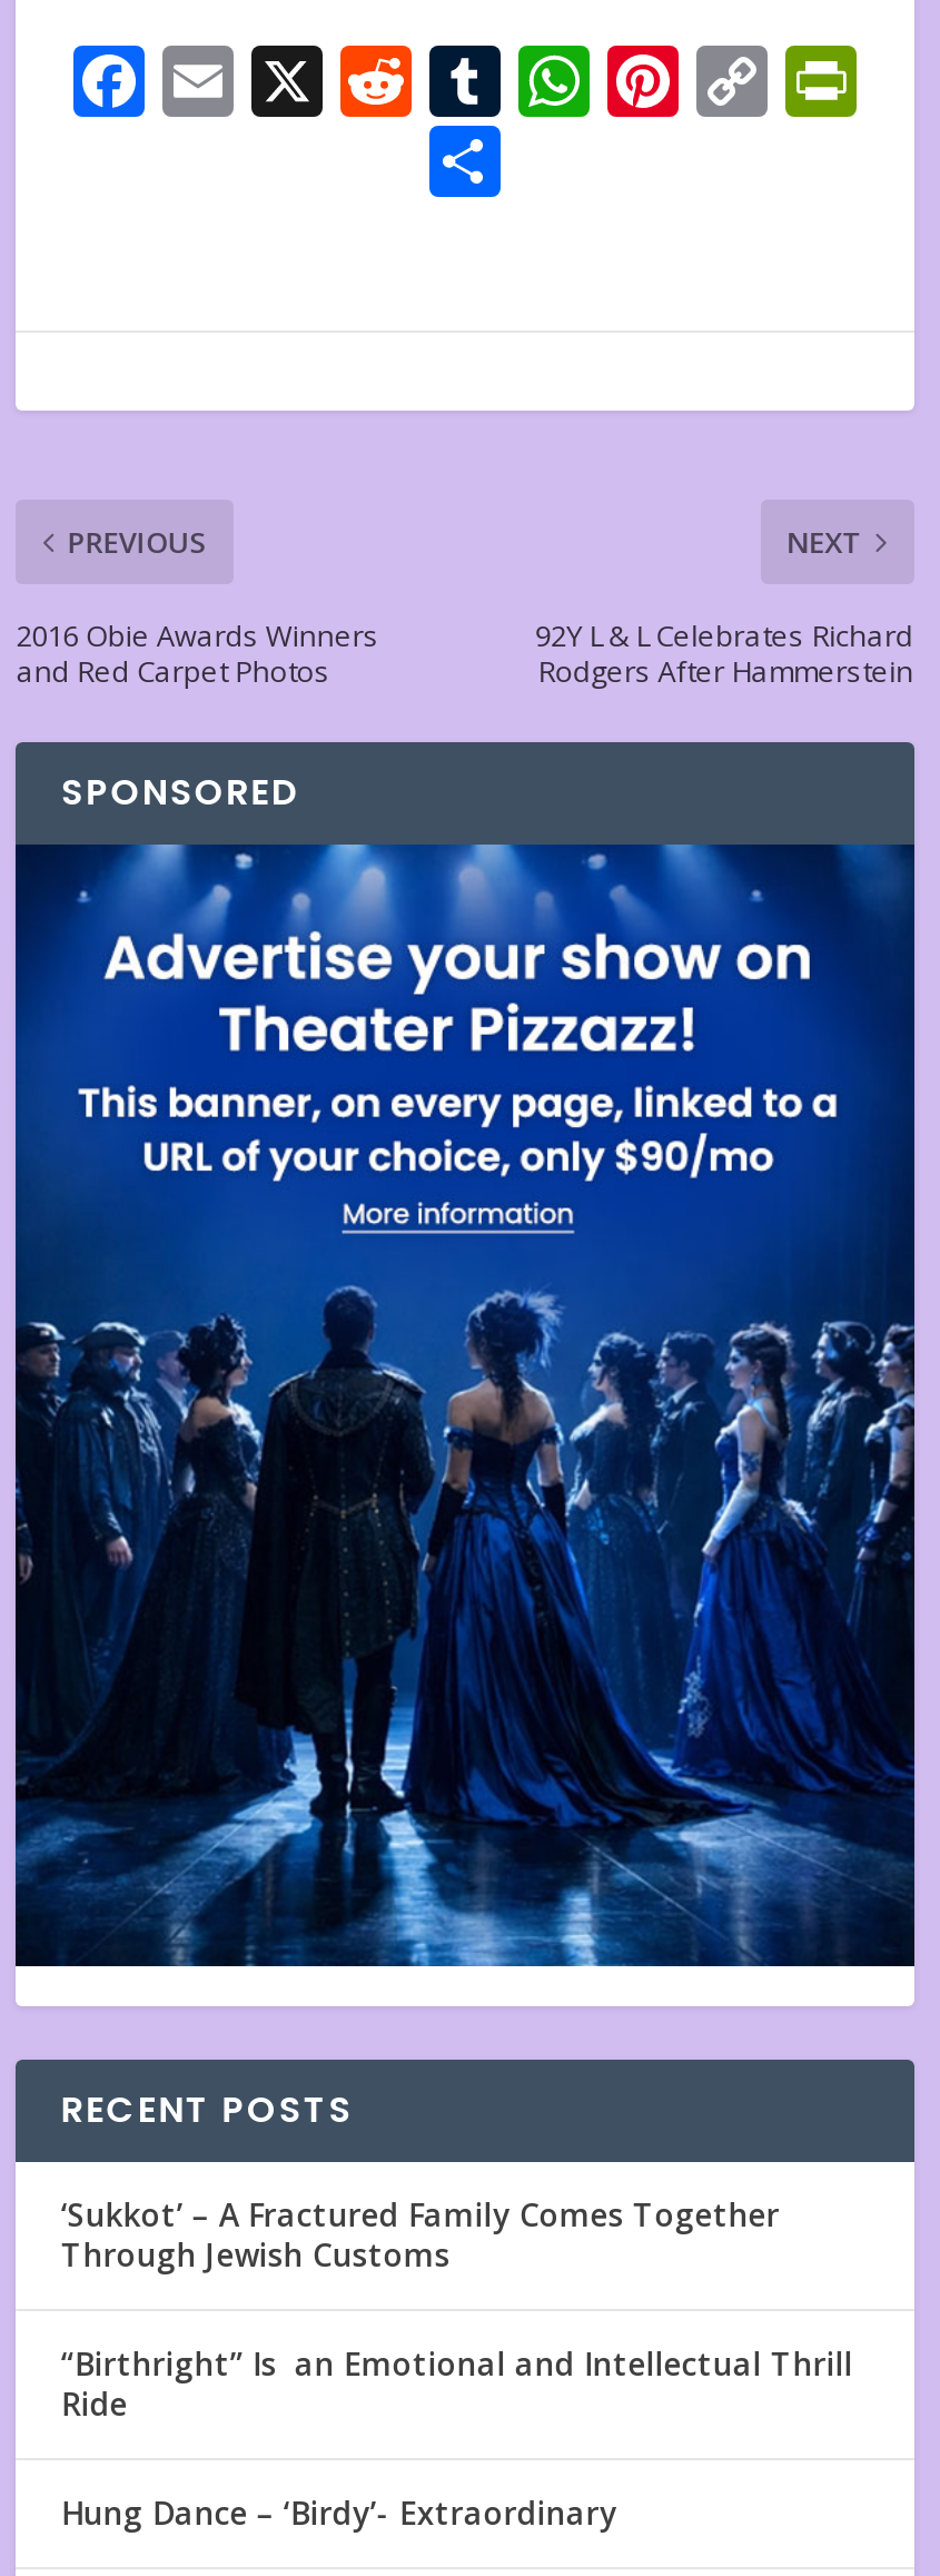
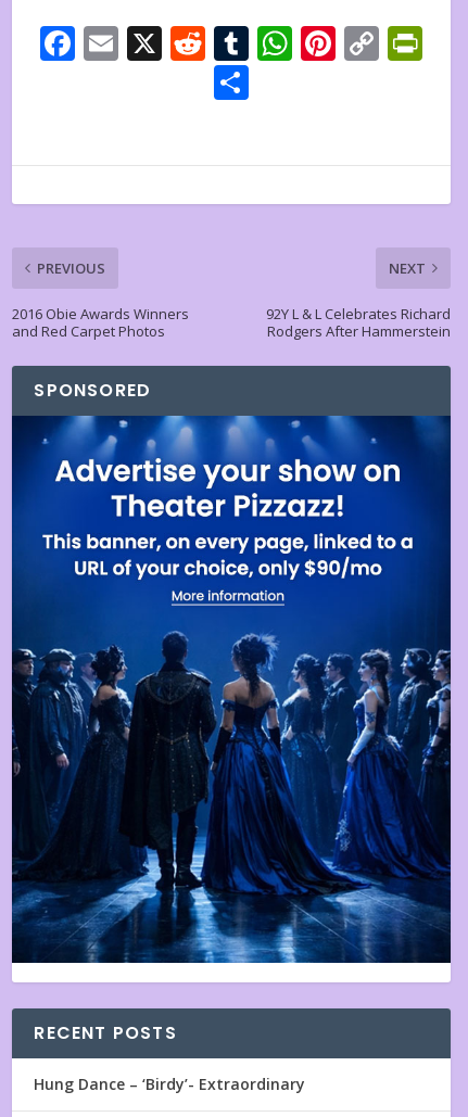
[61,2193,853,2424] ‘Sukkot’ – A Fractured Family Comes Together | Through Jewish Customs | “Birthright” Is an Emotional and Intellectual Thrill | Ride -> none

